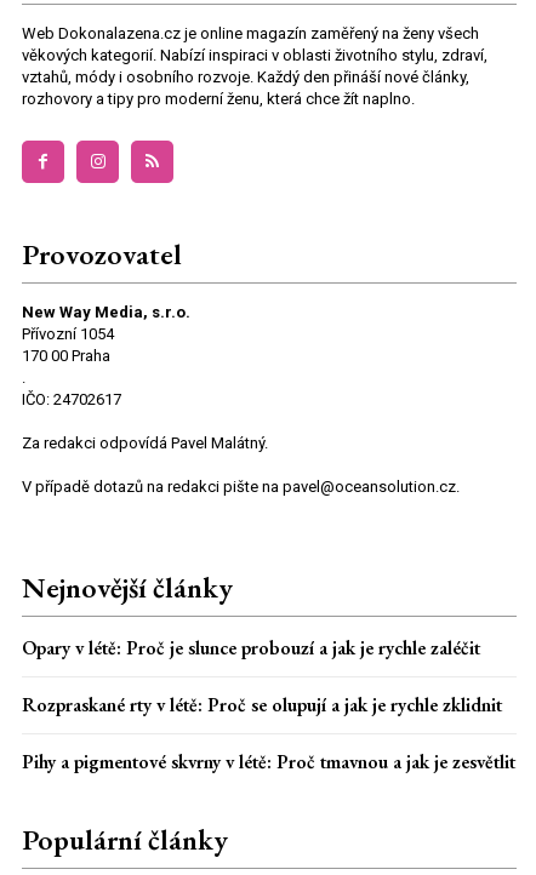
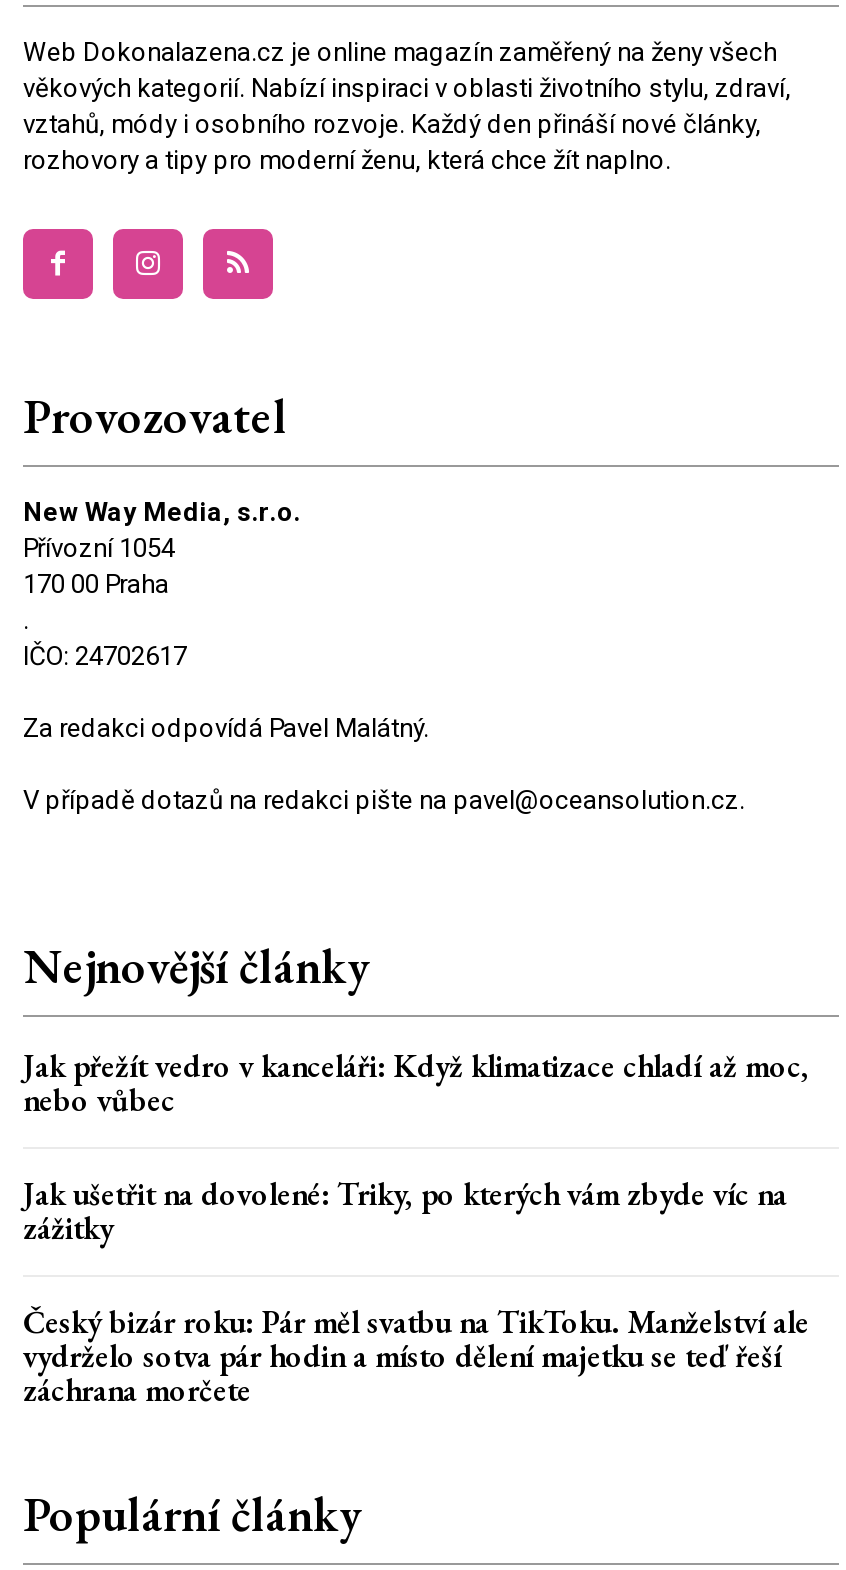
[22,635,480,660] Opary v létě: Proč je slunce probouzí a jak je rychle zaléčit -> [23,1045,809,1121] Jak přežít vedro v kanceláři: Když klimatizace chladí až moc, | nebo vůbec
[22,692,502,717] Rozpraskané rty v létě: Proč se olupují a jak je rychle zklidnit -> [23,1173,787,1249] Jak ušetřit na dovolené: Triky, po kterých vám zbyde víc na | zážitky
[22,748,515,774] Pihy a pigmentové skvrny v létě: Proč tmavnou a jak je zesvětlit -> [23,1301,809,1411] Český bizár roku: Pár měl svatbu na TikToku. Manželství ale | vydrželo sotva pár hodin a místo dělení majetku se teď řeší | záchrana morčete

